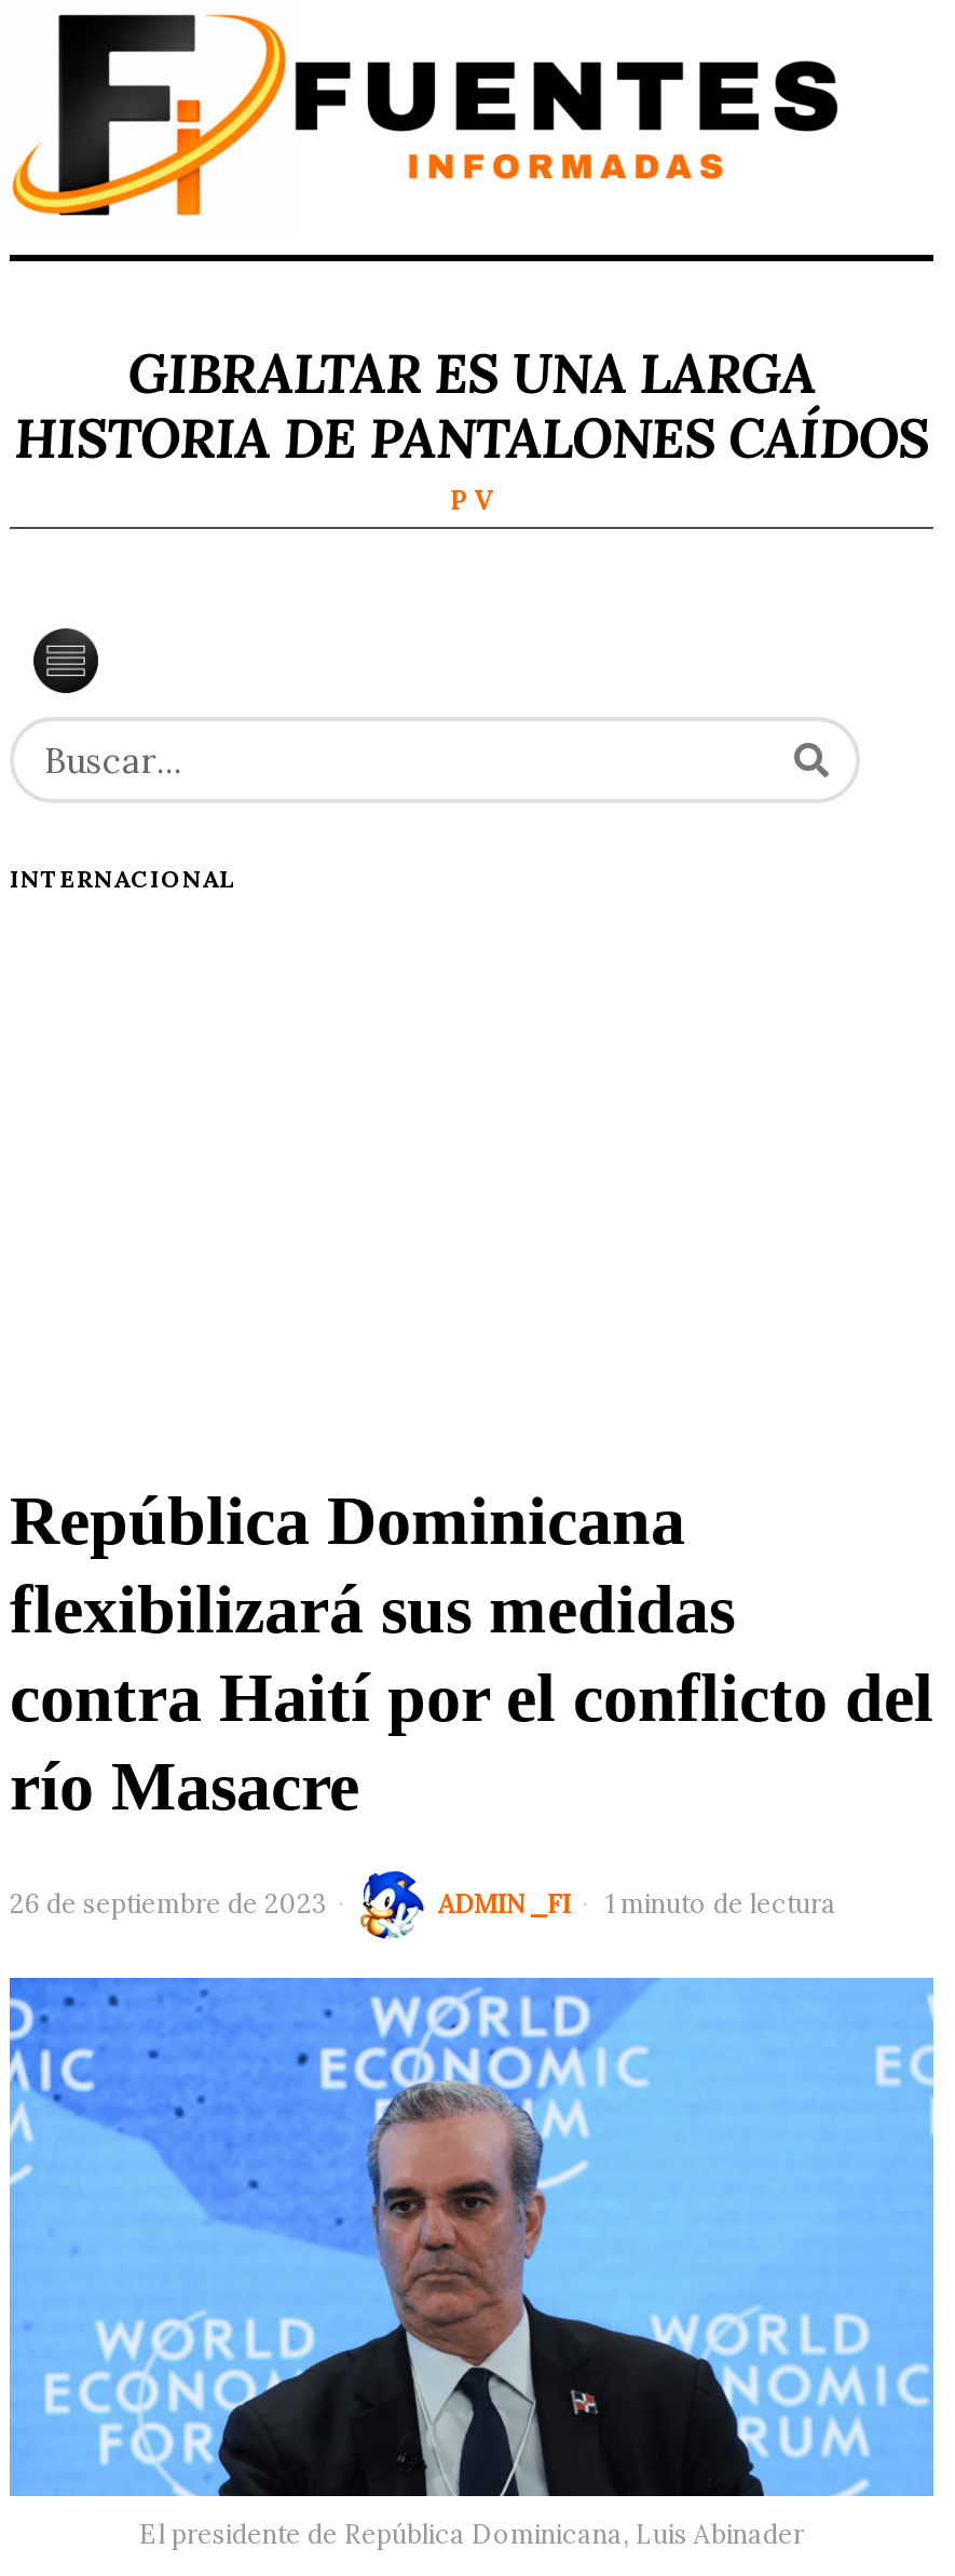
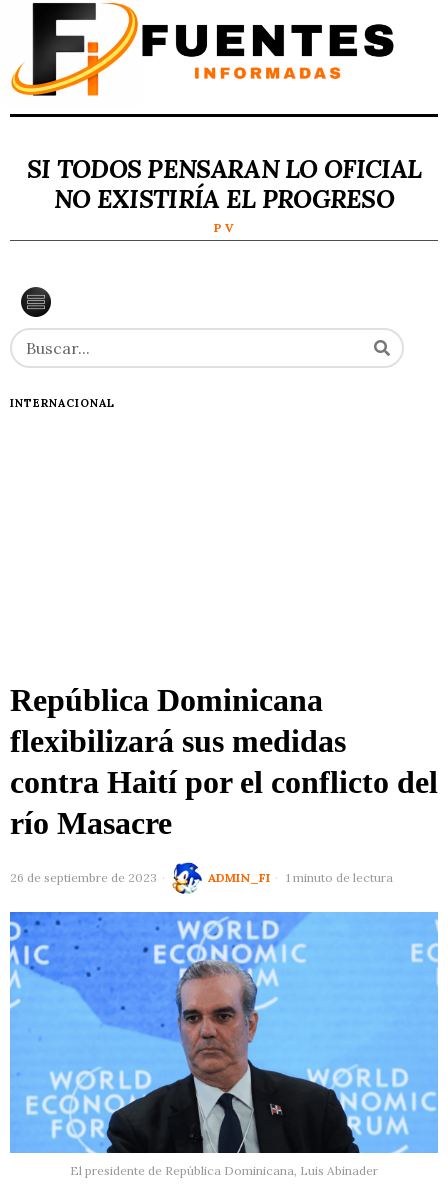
[14,338,929,472] GIBRALTAR ES UNA LARGA | HISTORIA DE PANTALONES CAÍDOS -> [27,153,421,215] SI TODOS PENSARAN LO OFICIAL | NO EXISTIRÍA EL PROGRESO

